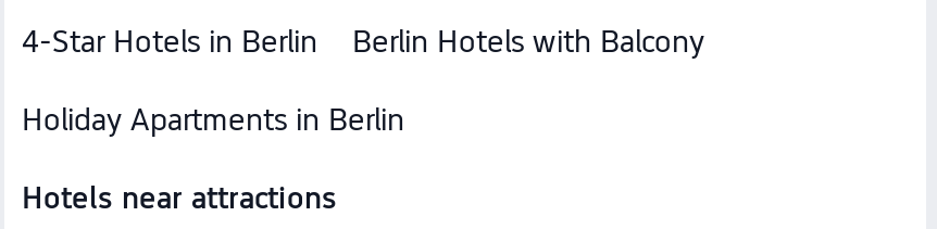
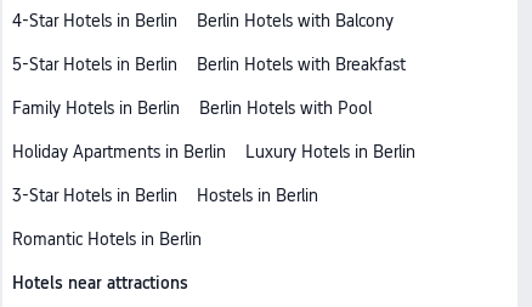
none -> [12,55,406,118] 5-Star Hotels in Berlin | Berlin Hotels with Breakfast | Family Hotels in Berlin | Berlin Hotels with Pool
none -> [12,142,415,249] Luxury Hotels in Berlin | 3-Star Hotels in Berlin | Hostels in Berlin | Romantic Hotels in Berlin

